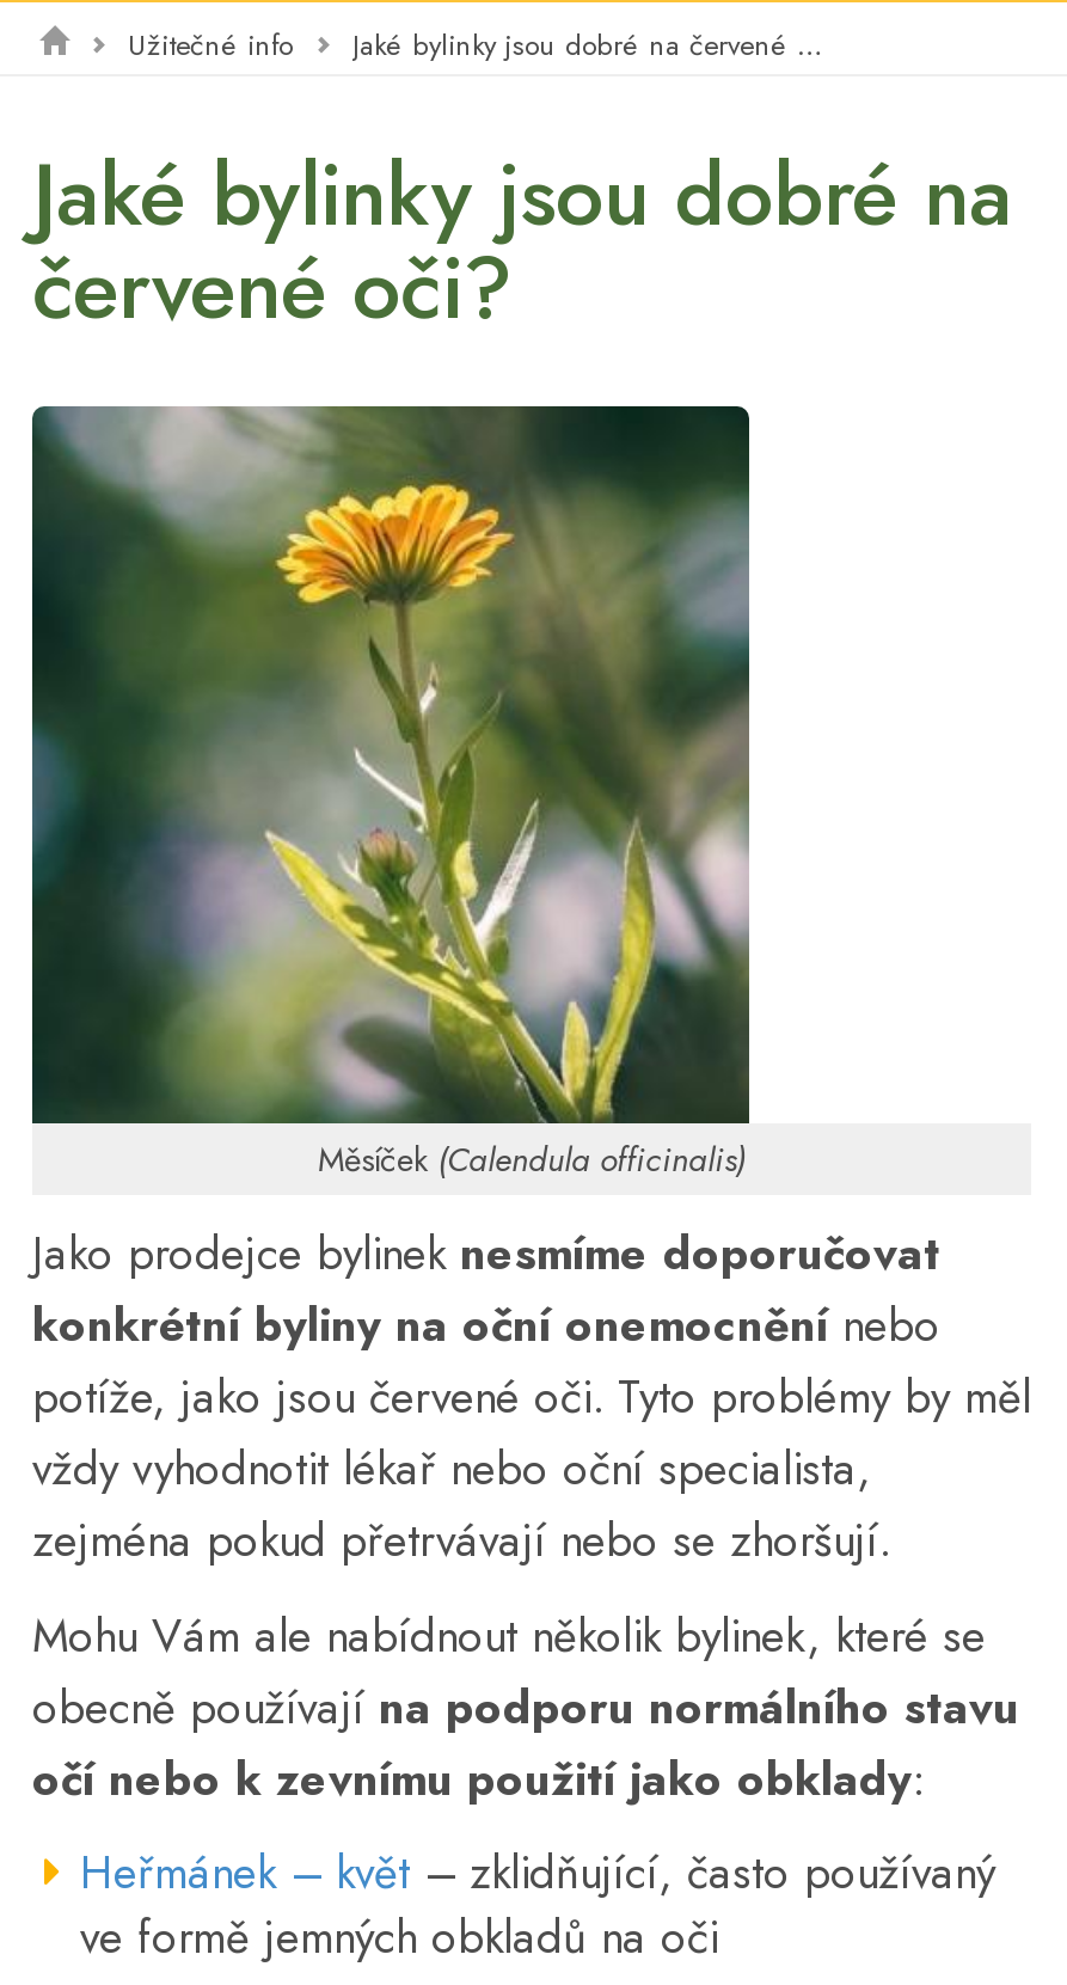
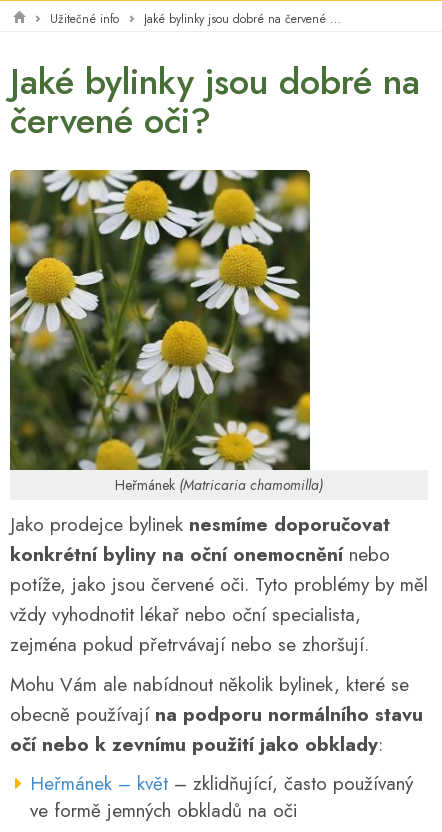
[30,404,752,1183] [image] | Měsíček (Calendula officinalis) -> [9,169,323,495] [image] | Heřmánek (Matricaria chamomilla)

